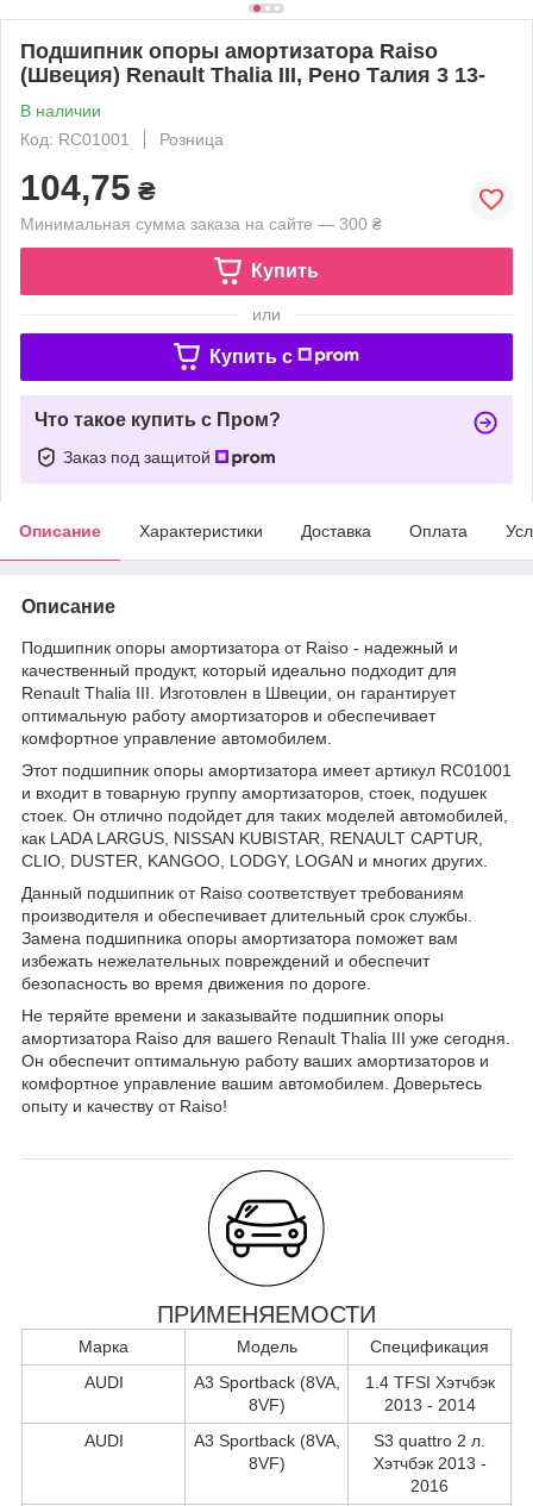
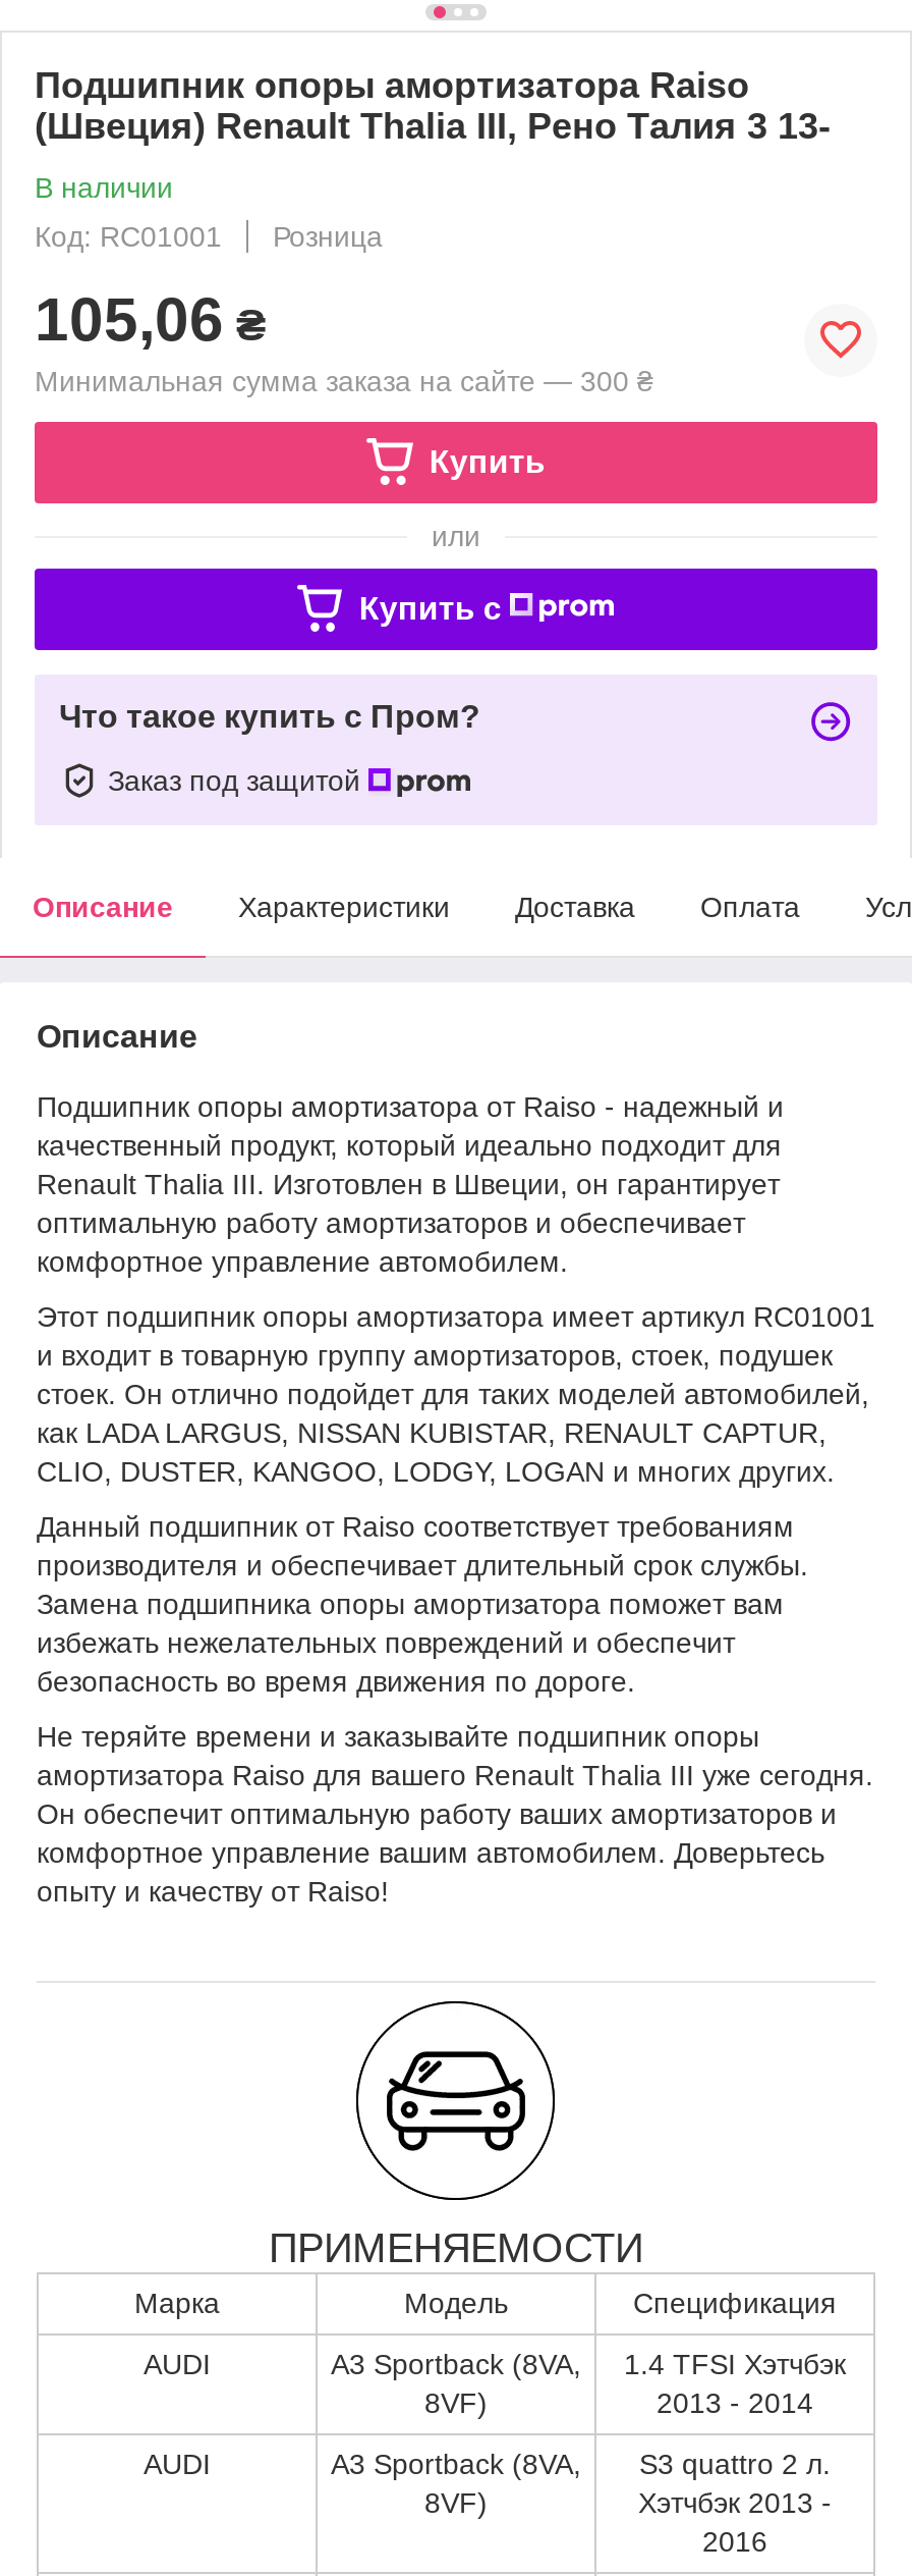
[20,168,156,207] 104,75 ₴ -> [35,285,267,352] 105,06 ₴

